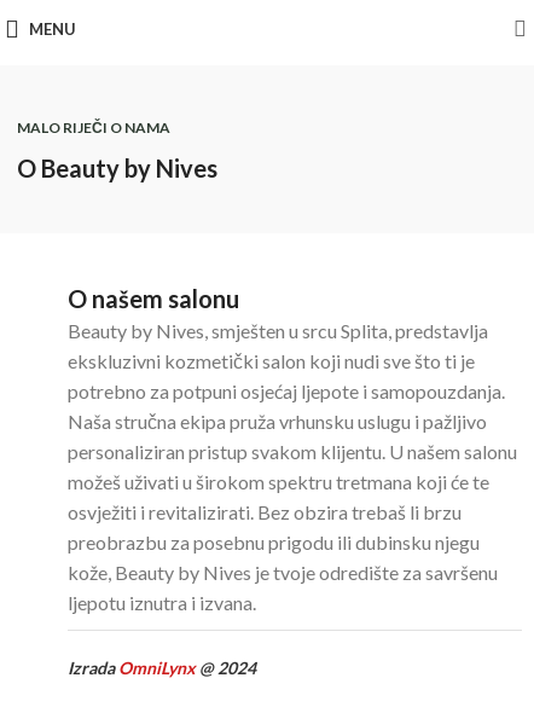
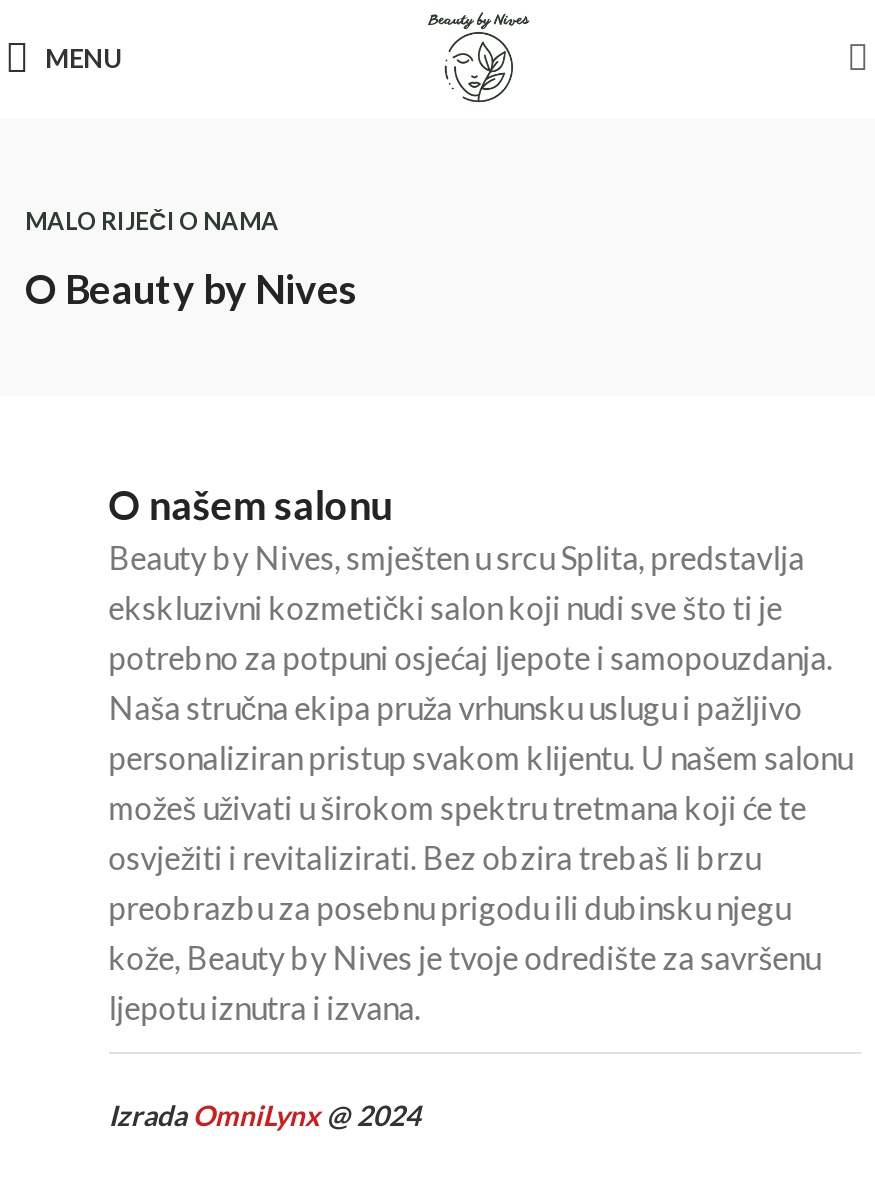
none -> [427,10,531,104] [image]

